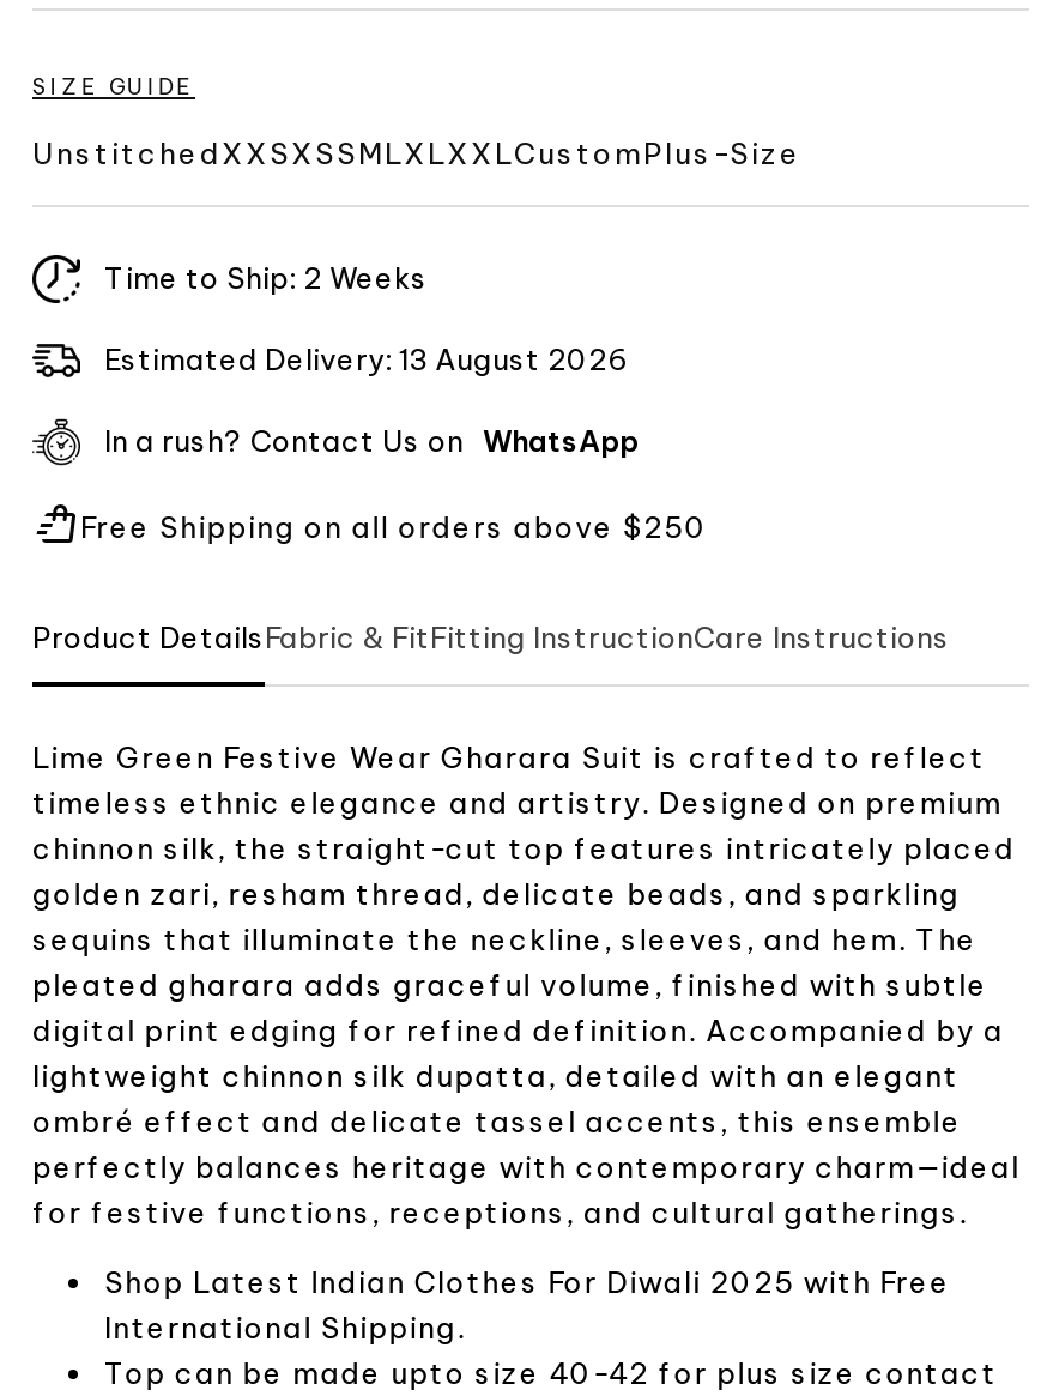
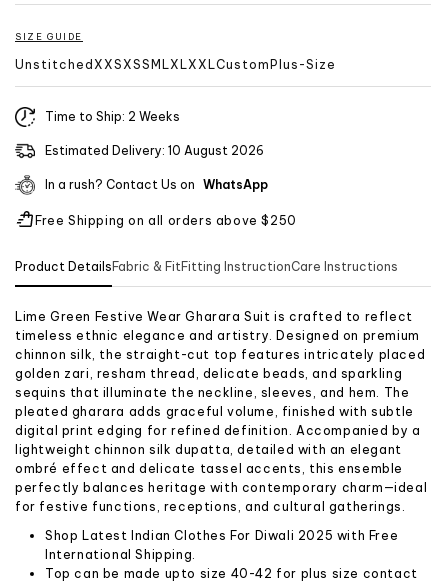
[104,342,627,377] Estimated Delivery: 13 August 2026 -> [45,143,264,158] Estimated Delivery: 10 August 2026

